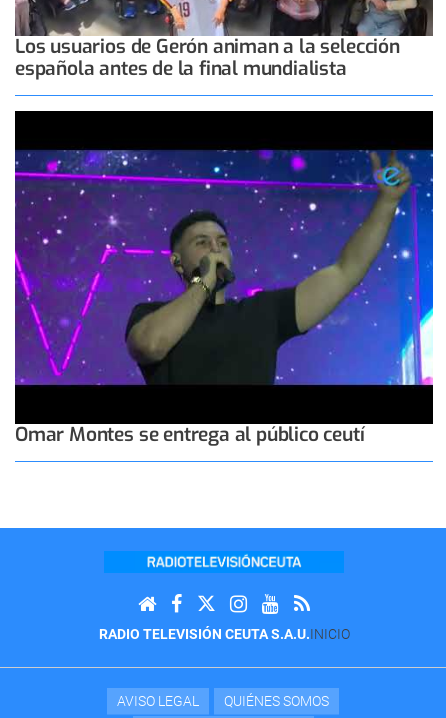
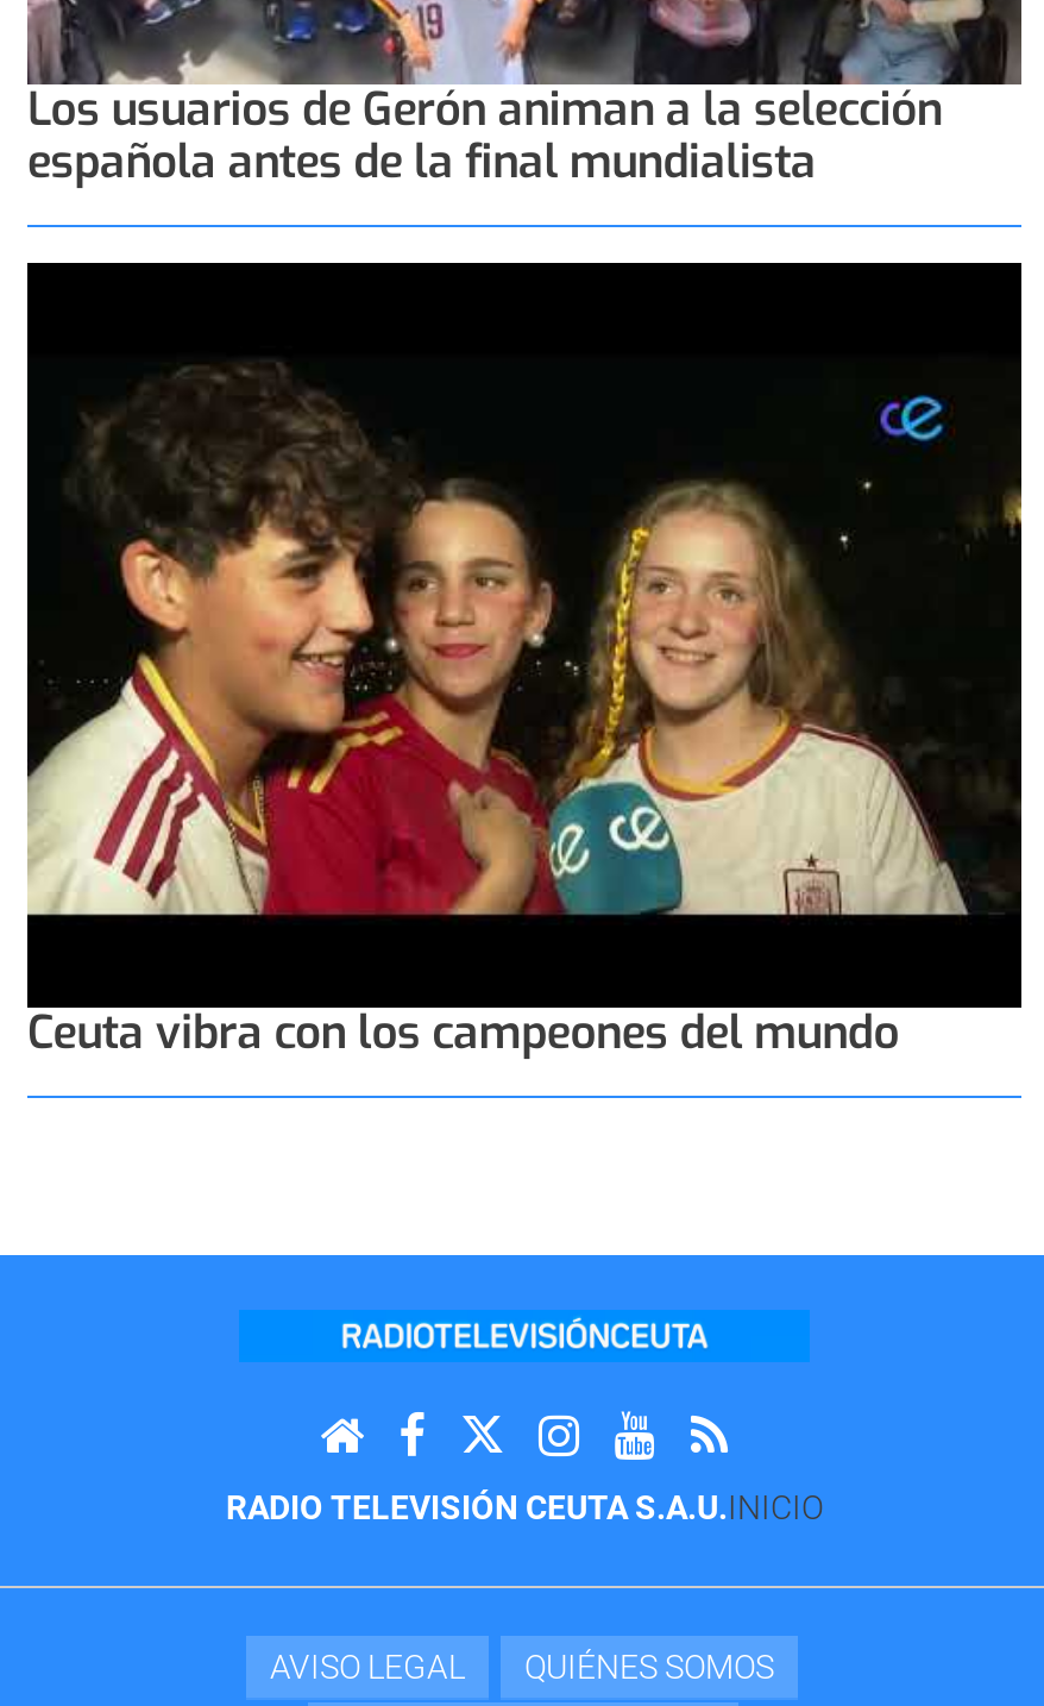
[14,148,434,447] [image] | Omar Montes se entrega al público ceutí -> [25,355,1024,1064] [image] | Ceuta vibra con los campeones del mundo

